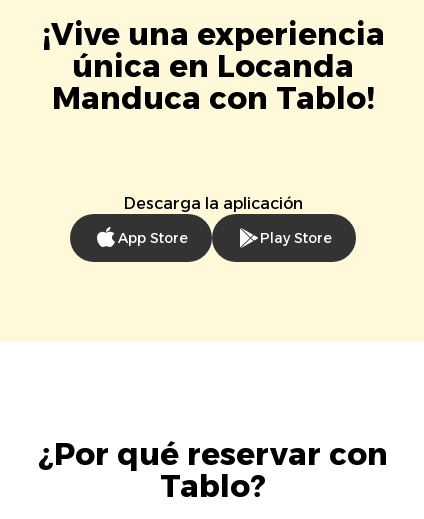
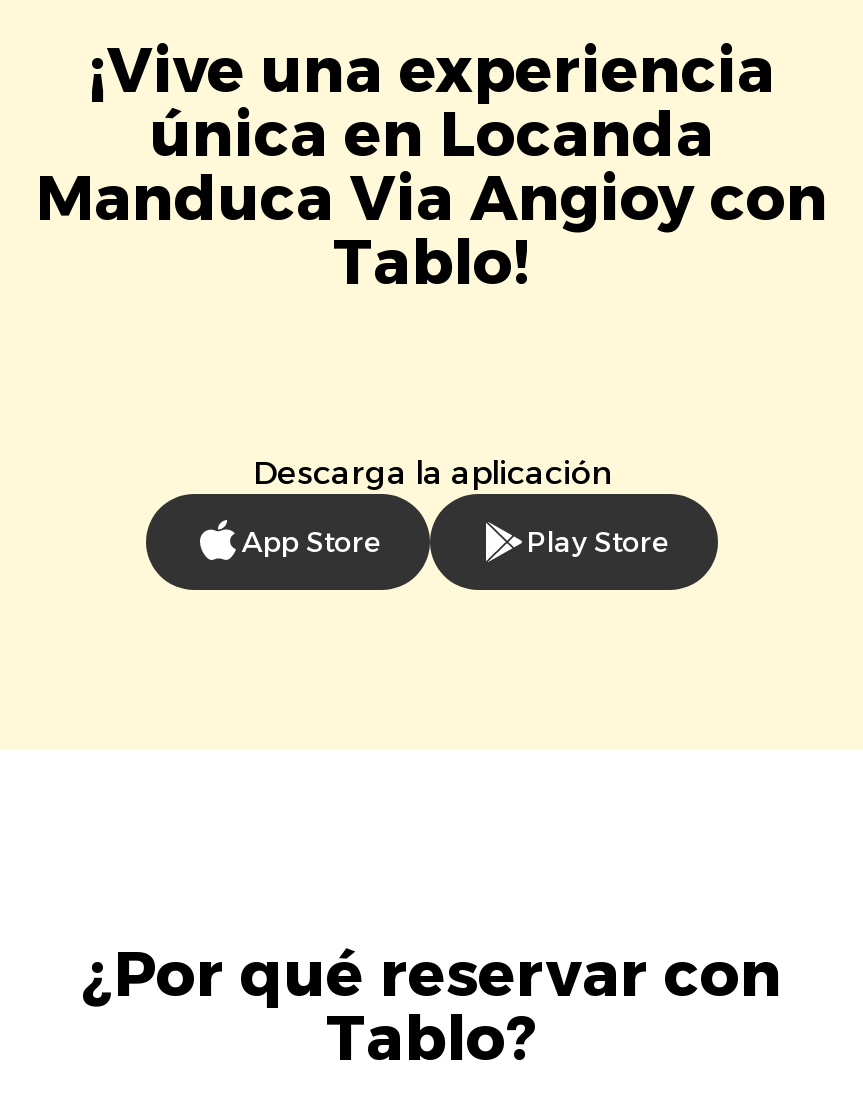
[51,78,374,116] Manduca con Tablo! -> [36,159,828,299] Manduca Via Angioy con | Tablo!

